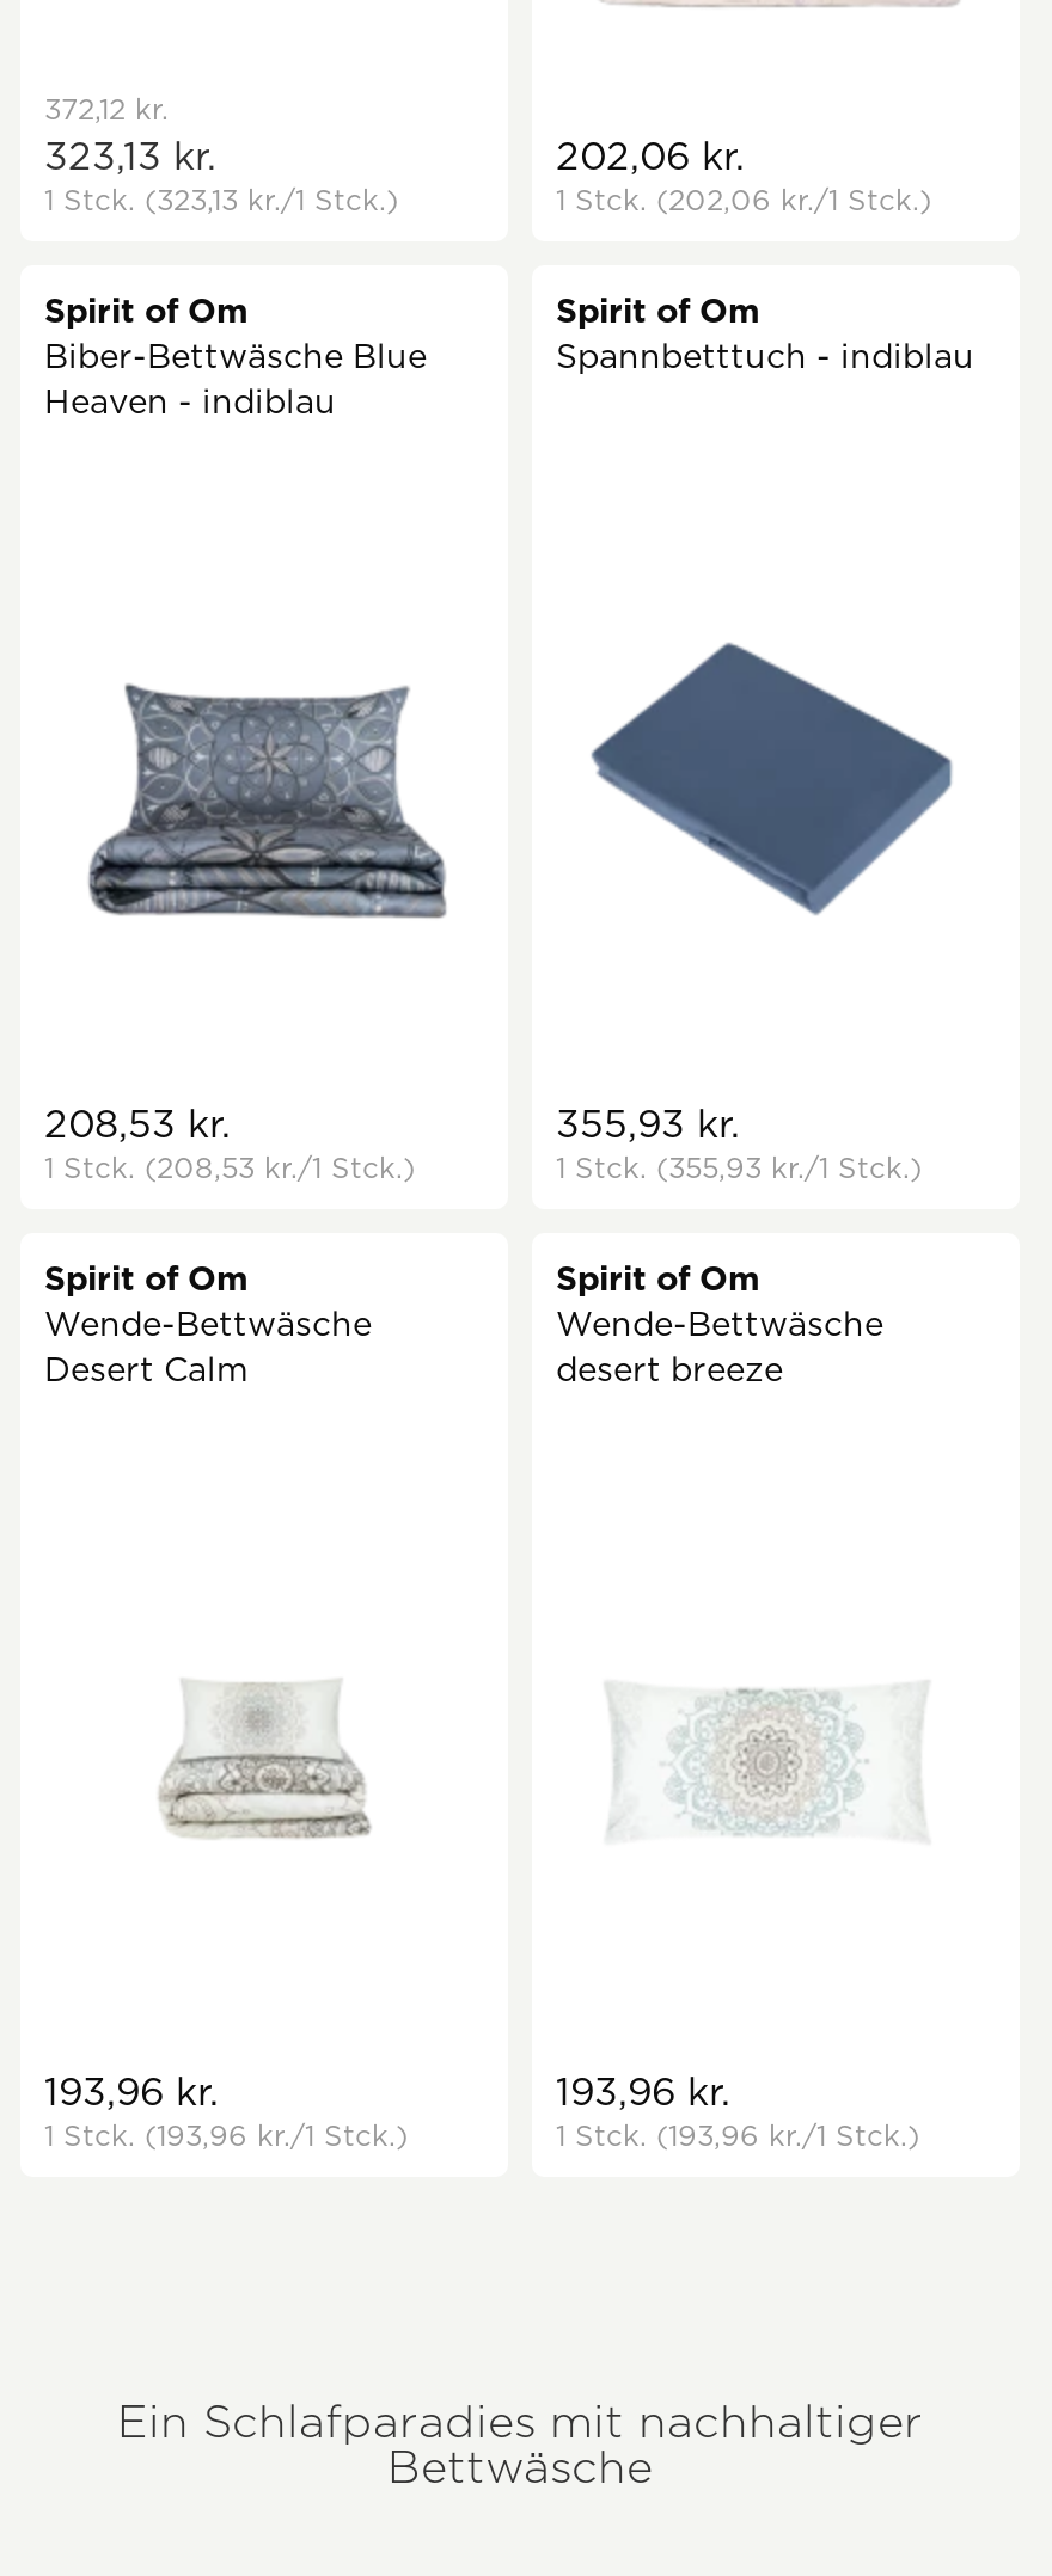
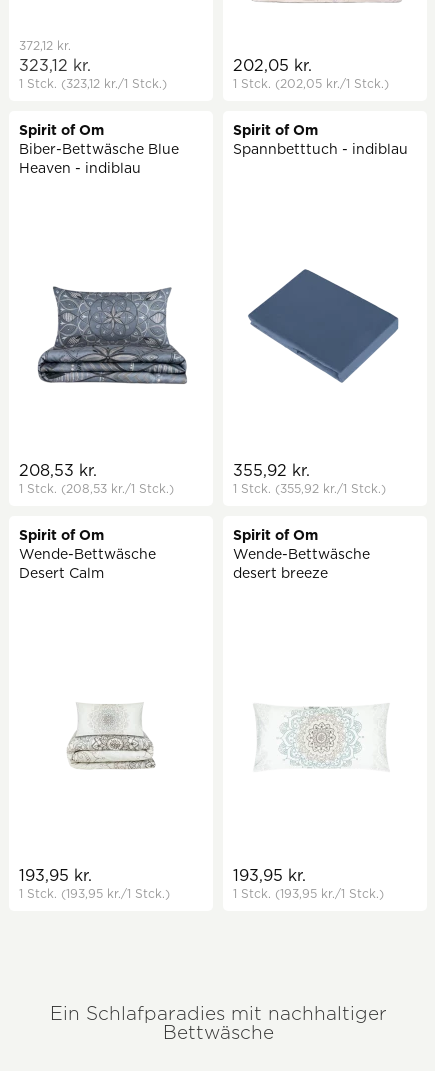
[44,134,216,179] 323,13 kr. -> [19,56,91,75] 323,12 kr.
[556,134,745,179] 202,06 kr. -> [233,56,312,75] 202,05 kr.
[44,182,398,217] 1 Stck. (323,13 kr./1 Stck.) -> [19,76,167,91] 1 Stck. (323,12 kr./1 Stck.)
[556,182,931,217] 1 Stck. (202,06 kr./1 Stck.) -> [233,76,389,91] 1 Stck. (202,05 kr./1 Stck.)
[556,1102,740,1147] 355,93 kr. -> [233,461,310,480] 355,92 kr.
[556,1149,922,1185] 1 Stck. (355,93 kr./1 Stck.) -> [233,481,386,496] 1 Stck. (355,92 kr./1 Stck.)
[44,2069,219,2115] 193,96 kr. -> [19,866,92,885] 193,95 kr.
[556,2069,730,2115] 193,96 kr. -> [233,866,306,885] 193,95 kr.
[44,2117,408,2153] 1 Stck. (193,96 kr./1 Stck.) -> [19,886,170,901] 1 Stck. (193,95 kr./1 Stck.)
[556,2117,919,2153] 1 Stck. (193,96 kr./1 Stck.) -> [233,886,384,901] 1 Stck. (193,95 kr./1 Stck.)

